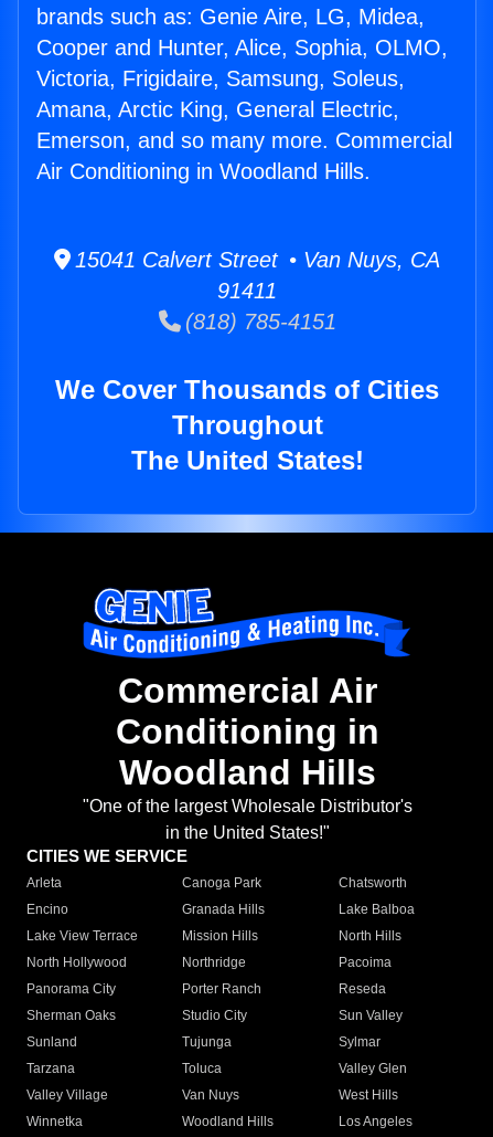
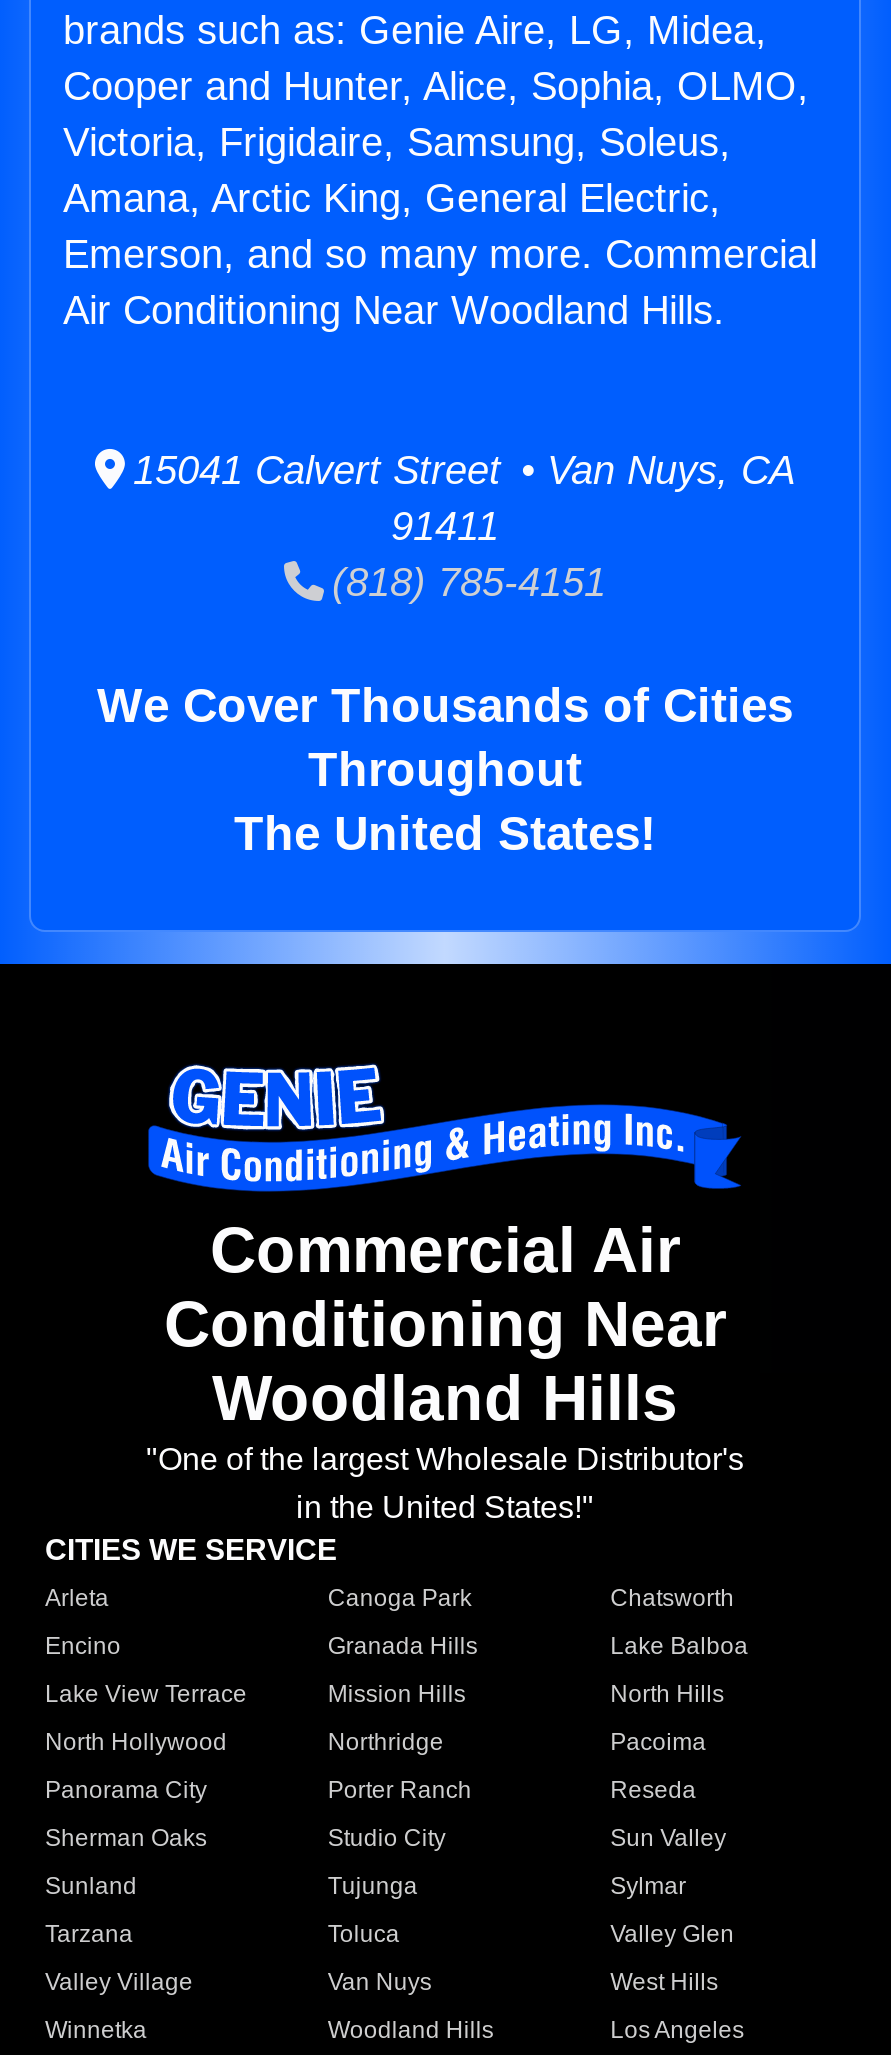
[36,159,371,184] Air Conditioning in Woodland Hills. -> [63,288,725,332] Air Conditioning Near Woodland Hills.
[115,712,379,752] Conditioning in -> [164,1289,726,1361] Conditioning Near

